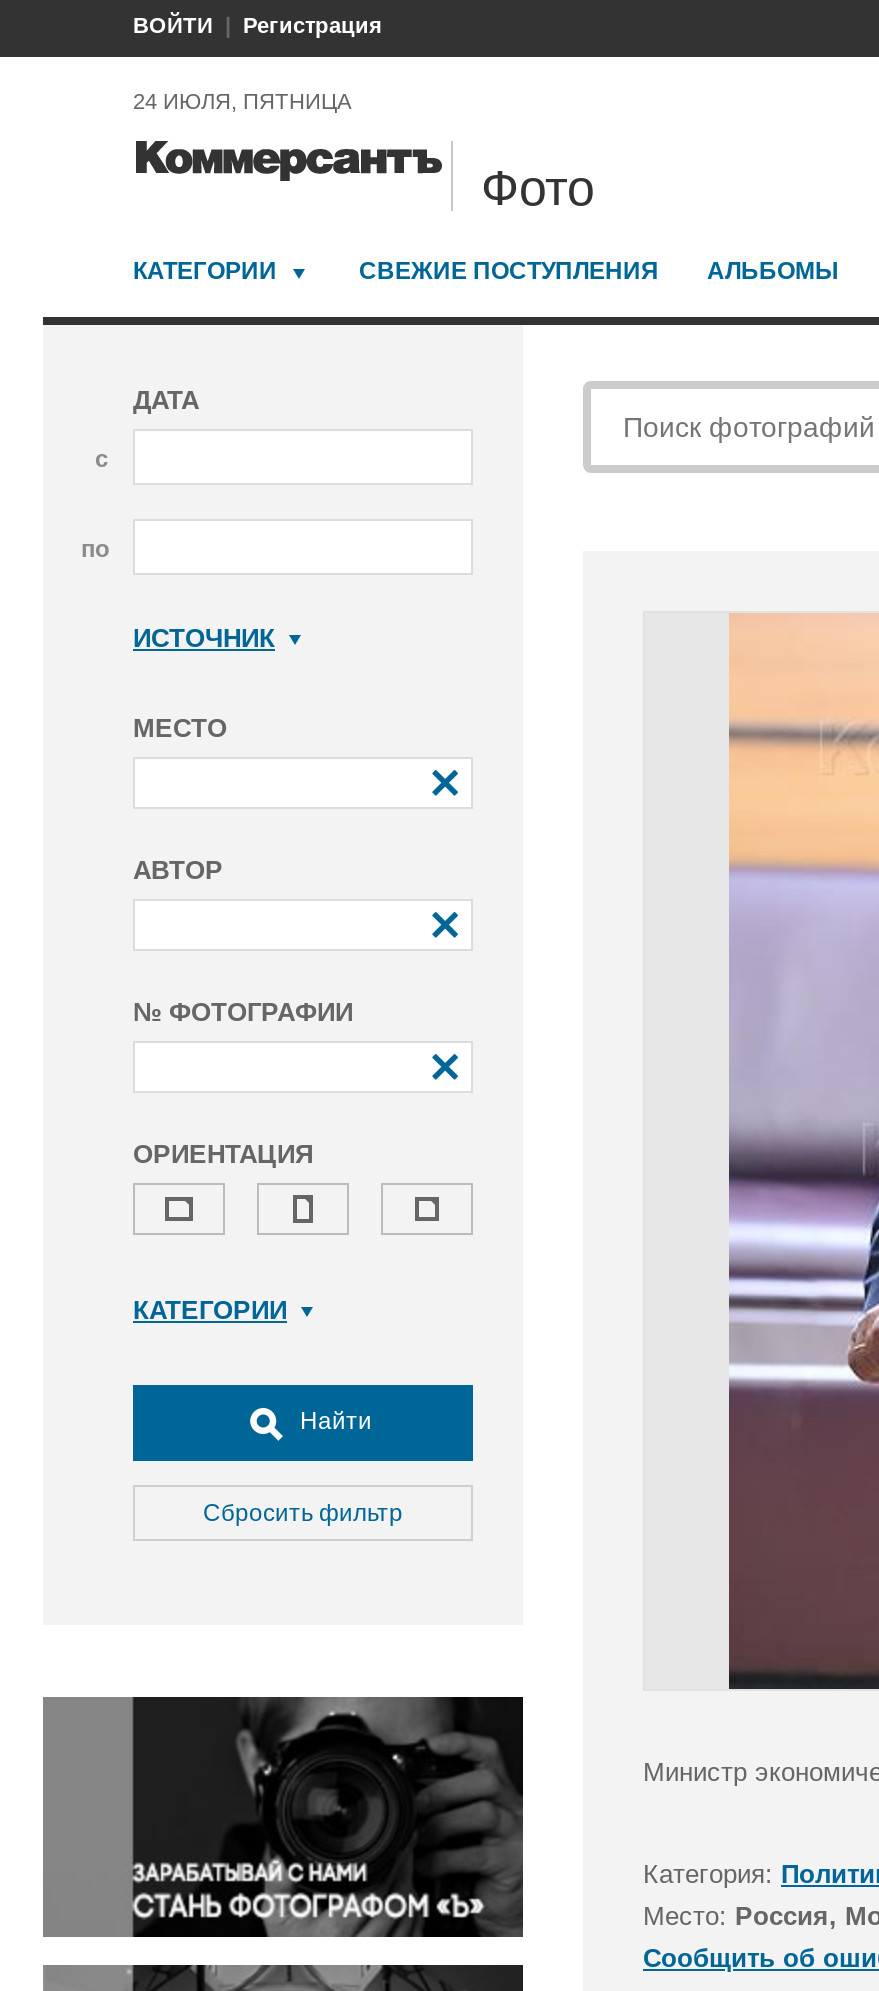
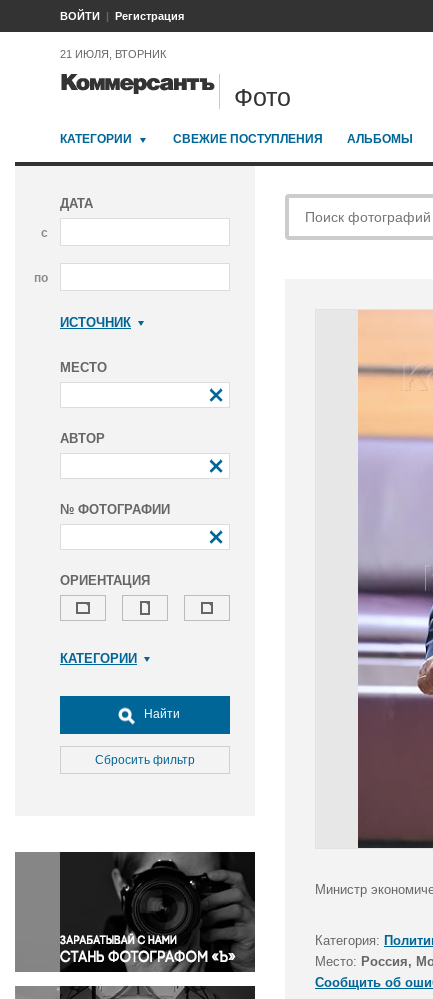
[133,89,351,113] 24 ИЮЛЯ, ПЯТНИЦА -> [60,48,166,60] 21 ИЮЛЯ, ВТОРНИК

